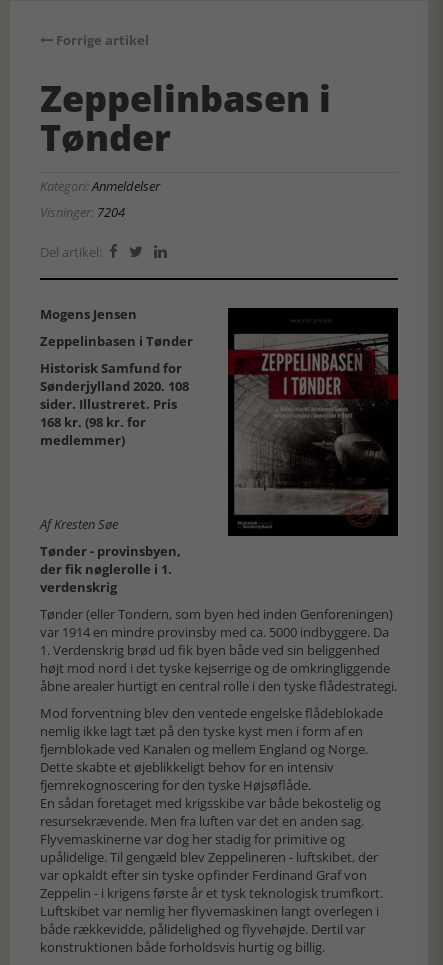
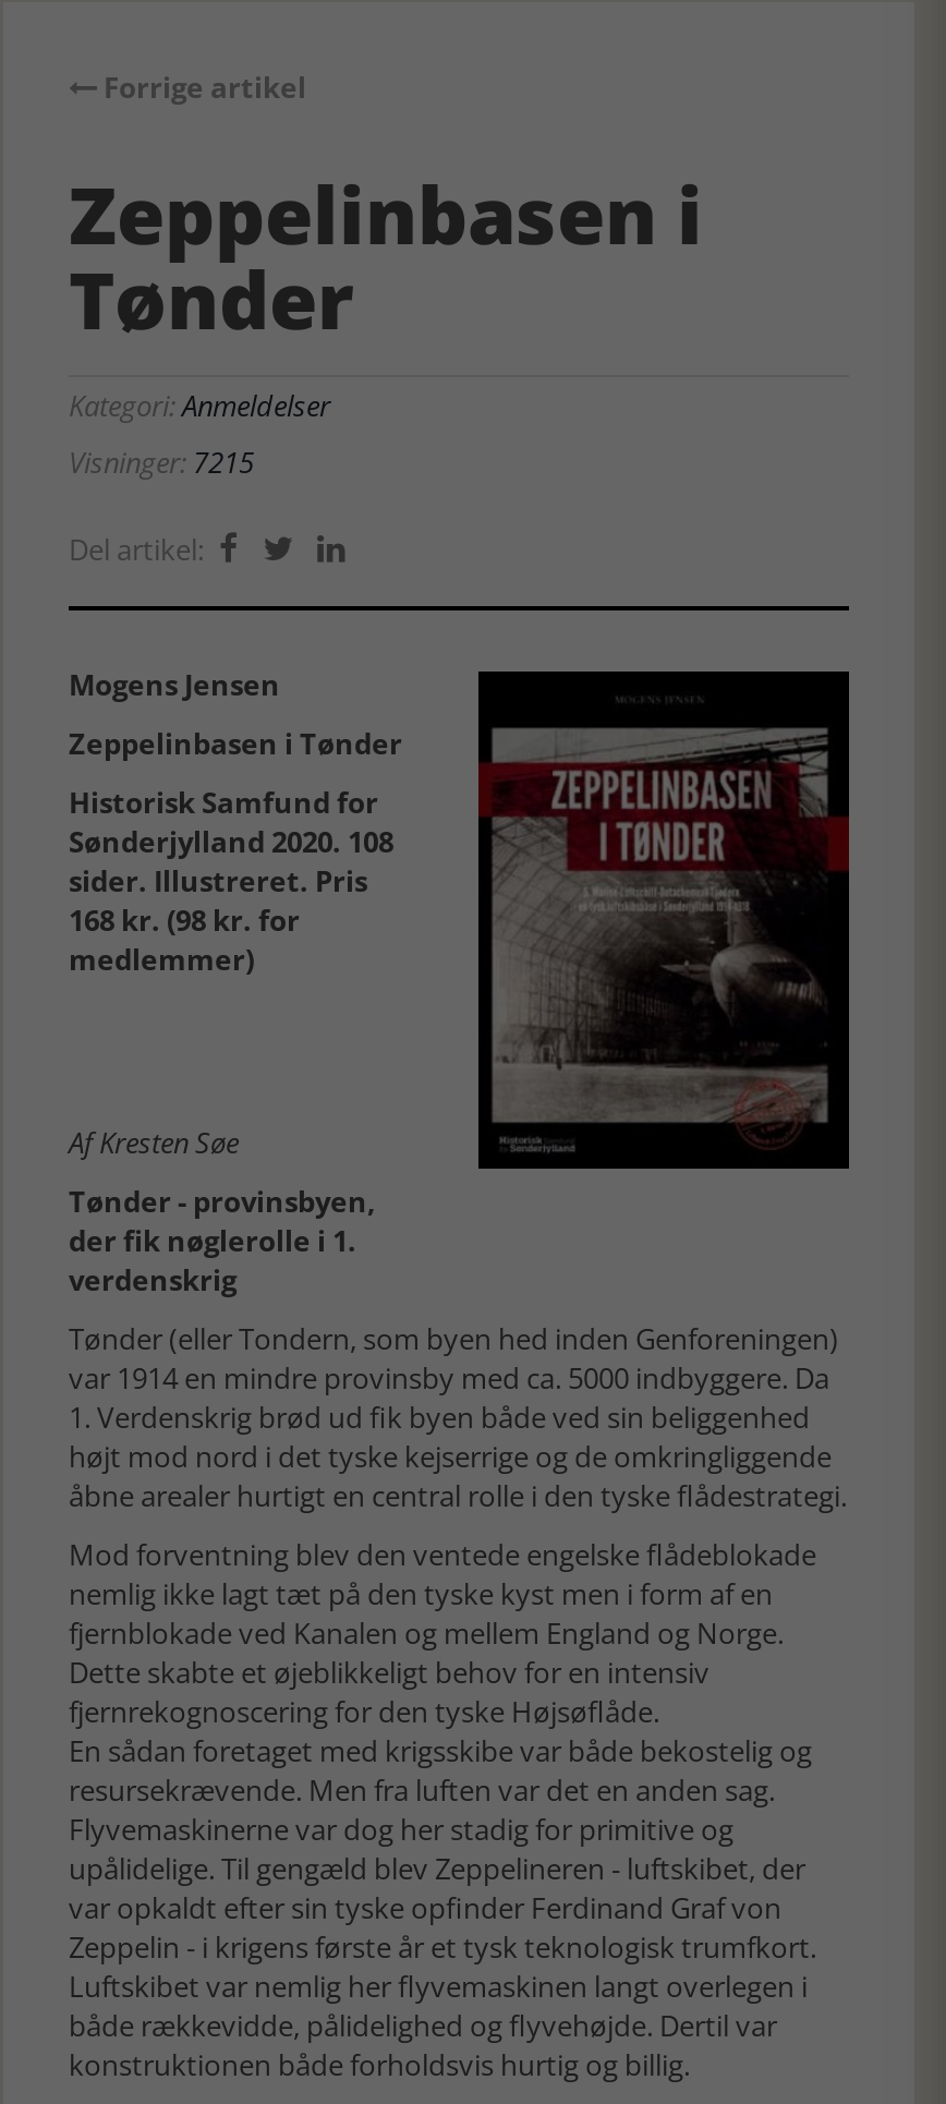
[40,203,125,221] Visninger: 7204 -> [69,443,254,482] Visninger: 7215

